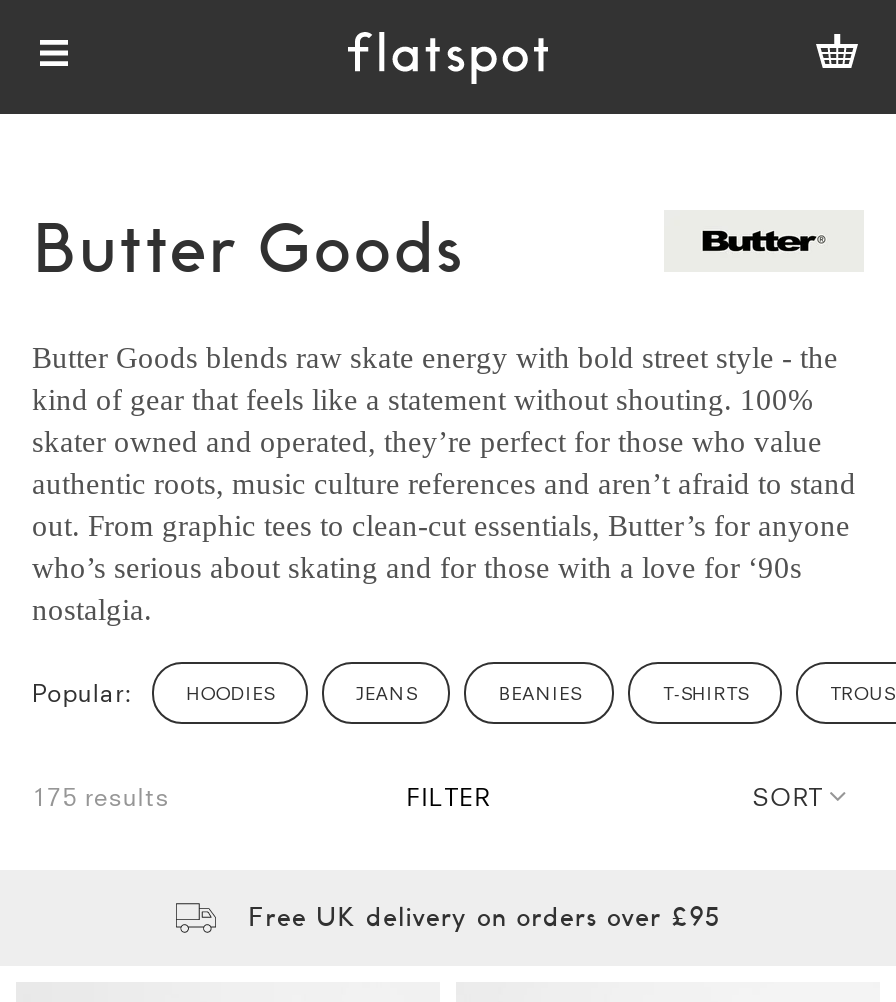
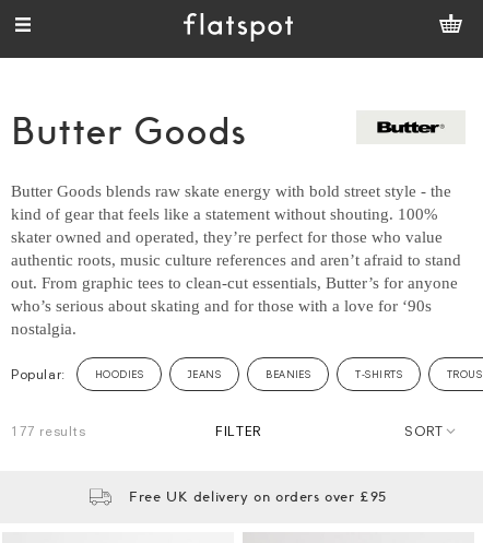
[32,782,169,812] 175 results -> [11,423,86,439] 177 results

